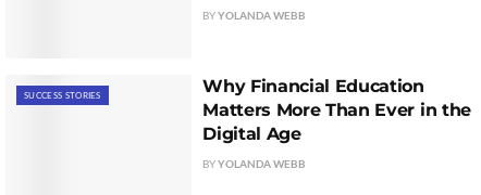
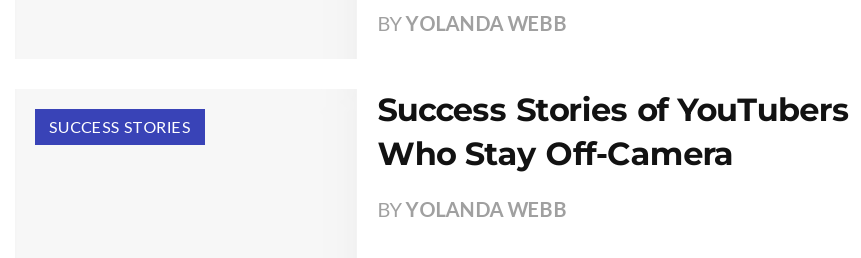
[203,76,471,144] Why Financial Education | Matters More Than Ever in the | Digital Age -> [377,91,849,173] Success Stories of YouTubers | Who Stay Off-Camera

